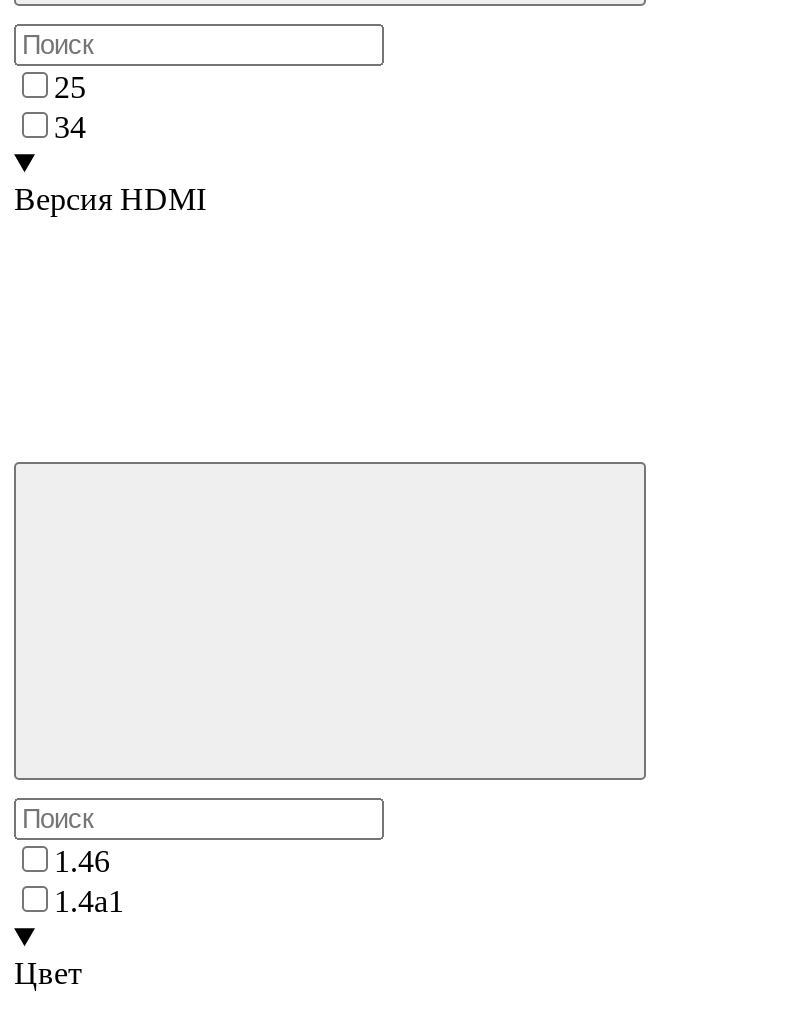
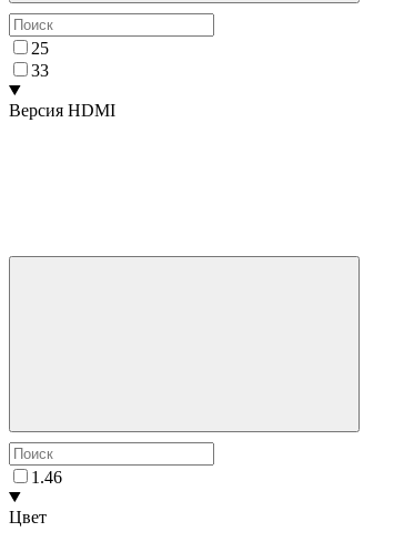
[54,110,86,144] 34 -> [31,61,49,80] 33
[54,884,124,918] 1.4а1 -> none

